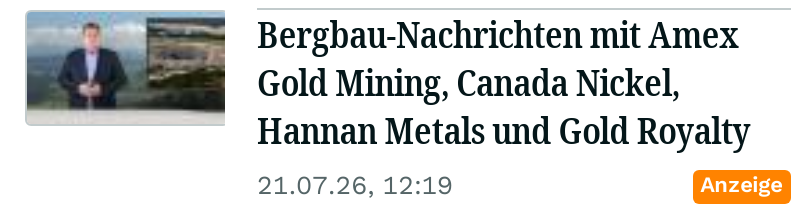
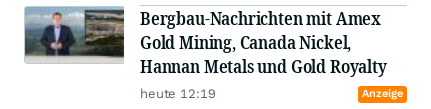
[257,171,453,201] 21.07.26, 12:19 -> [140,86,216,101] heute 12:19

